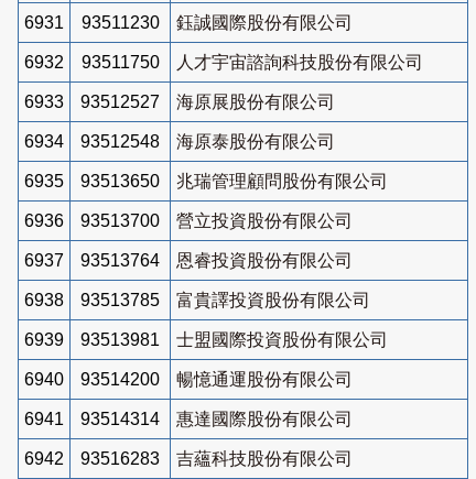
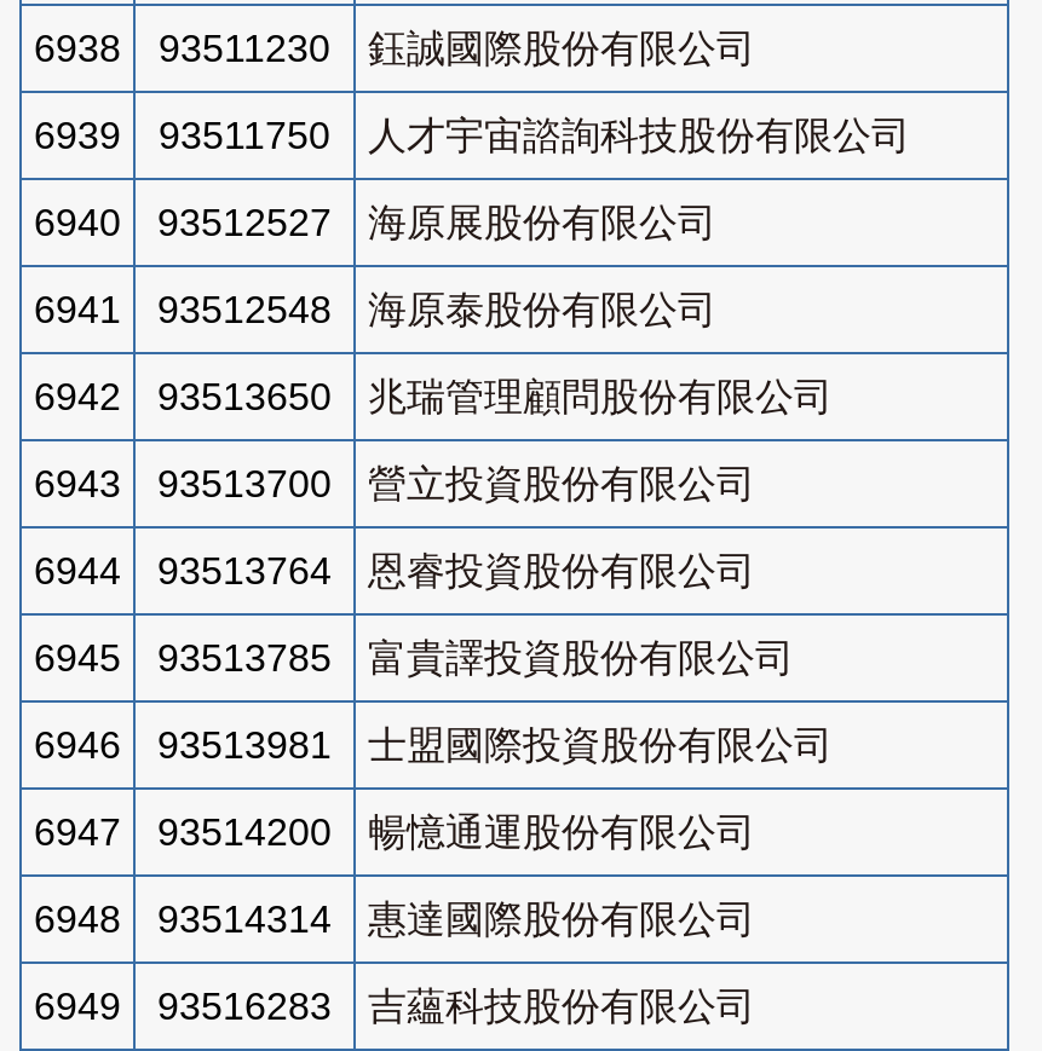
[24,13,353,32] 6931 93511230 鈺誠國際股份有限公司 -> [34,28,755,69] 6938 93511230 鈺誠國際股份有限公司
[24,53,423,71] 6932 93511750 人才宇宙諮詢科技股份有限公司 -> [34,115,910,156] 6939 93511750 人才宇宙諮詢科技股份有限公司
[24,92,335,111] 6933 93512527 海原展股份有限公司 -> [34,202,716,243] 6940 93512527 海原展股份有限公司
[24,132,335,151] 6934 93512548 海原泰股份有限公司 -> [34,289,716,330] 6941 93512548 海原泰股份有限公司
[24,172,388,190] 6935 93513650 兆瑞管理顧問股份有限公司 -> [34,376,833,417] 6942 93513650 兆瑞管理顧問股份有限公司
[24,211,353,230] 6936 93513700 營立投資股份有限公司 -> [34,463,755,504] 6943 93513700 營立投資股份有限公司
[24,251,353,270] 6937 93513764 恩睿投資股份有限公司 -> [34,550,755,591] 6944 93513764 恩睿投資股份有限公司
[24,291,370,309] 6938 93513785 富貴譯投資股份有限公司 -> [34,637,794,678] 6945 93513785 富貴譯投資股份有限公司
[24,330,388,349] 6939 93513981 士盟國際投資股份有限公司 -> [34,724,833,765] 6946 93513981 士盟國際投資股份有限公司
[24,370,353,389] 6940 93514200 暢憶通運股份有限公司 -> [34,811,755,852] 6947 93514200 暢憶通運股份有限公司
[24,410,353,428] 6941 93514314 惠達國際股份有限公司 -> [34,898,755,939] 6948 93514314 惠達國際股份有限公司
[24,449,353,468] 6942 93516283 吉蘊科技股份有限公司 -> [34,985,755,1027] 6949 93516283 吉蘊科技股份有限公司

